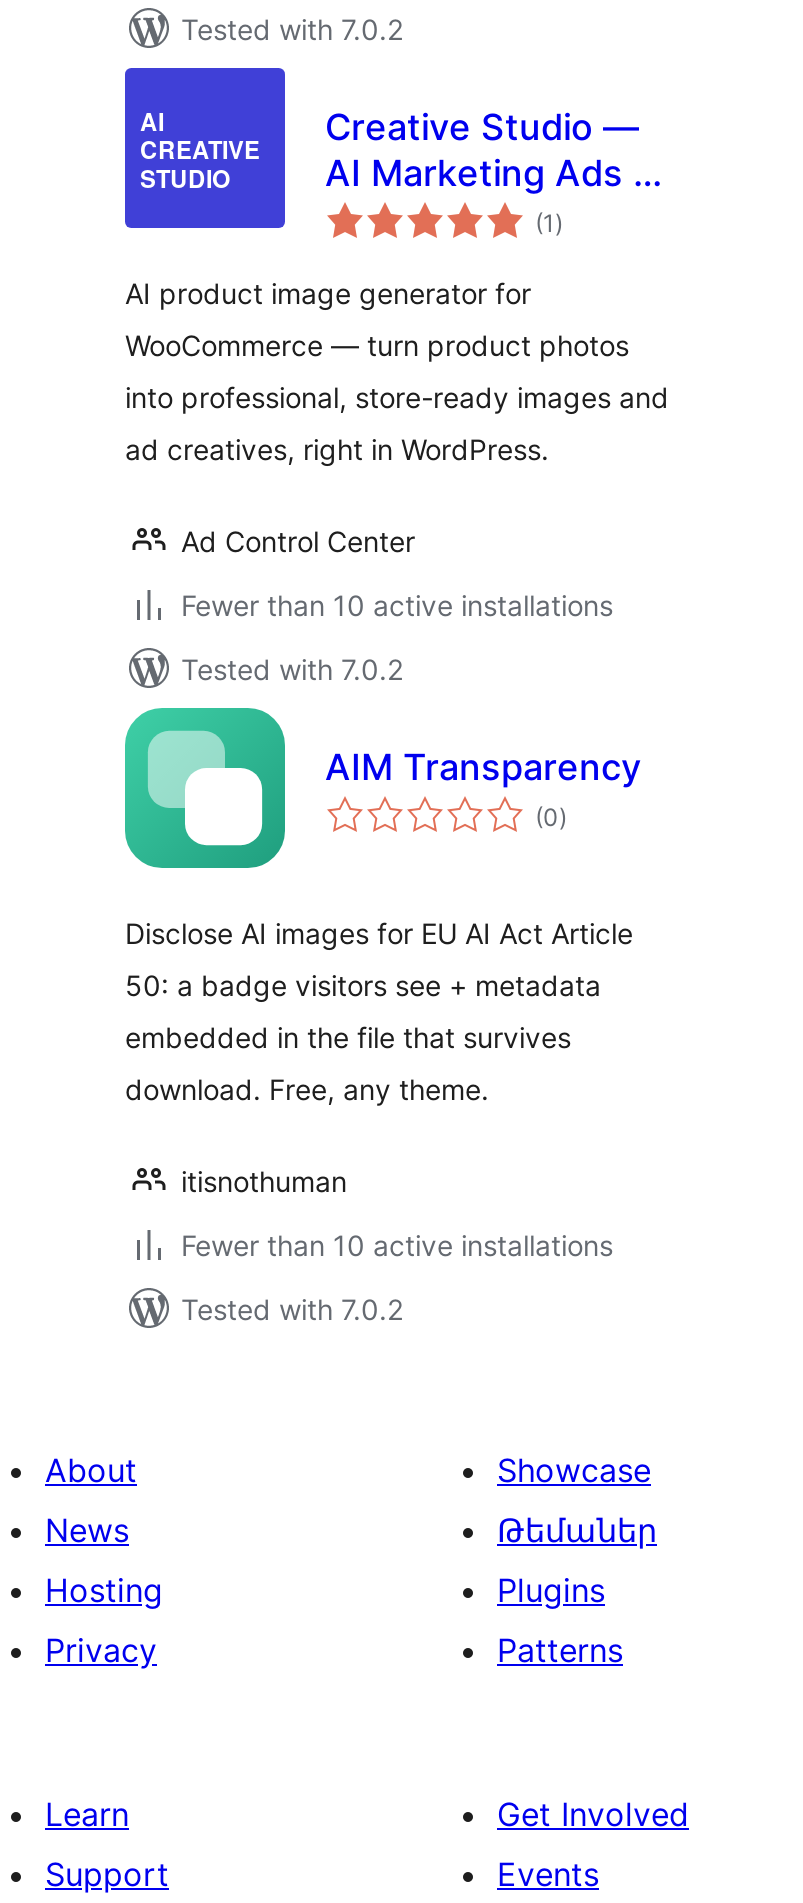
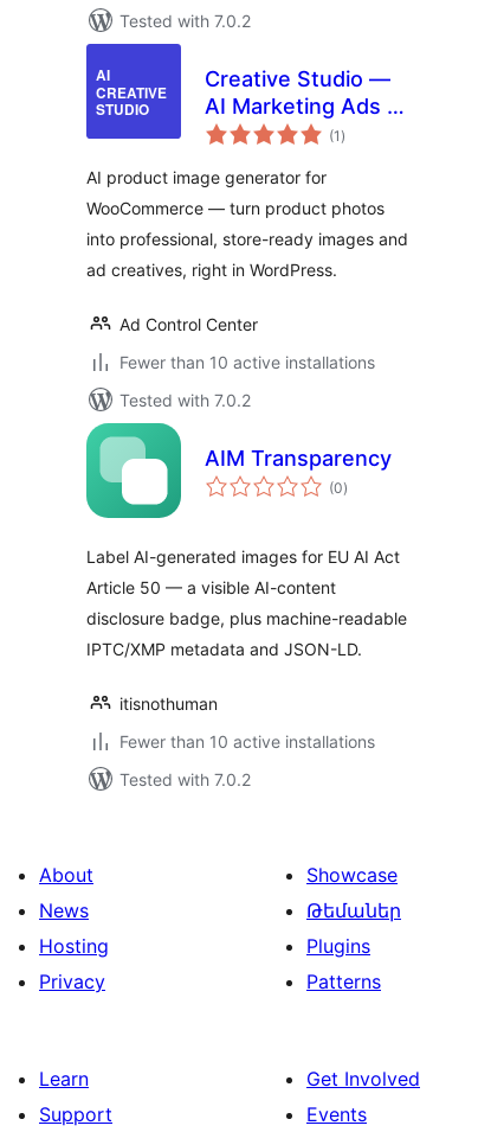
[125,916,633,950] Disclose AI images for EU AI Act Article -> [86,546,400,567] Label AI-generated images for EU AI Act
[125,968,601,1002] 50: a badge visitors see + metadata -> [86,577,336,597] Article 50 — a visible AI-content
[125,1020,571,1054] embedded in the file that survives -> [86,608,407,628] disclosure badge, plus machine-readable
[125,1072,489,1106] download. Free, any theme. -> [86,639,362,659] IPTC/XMP metadata and JSON-LD.

